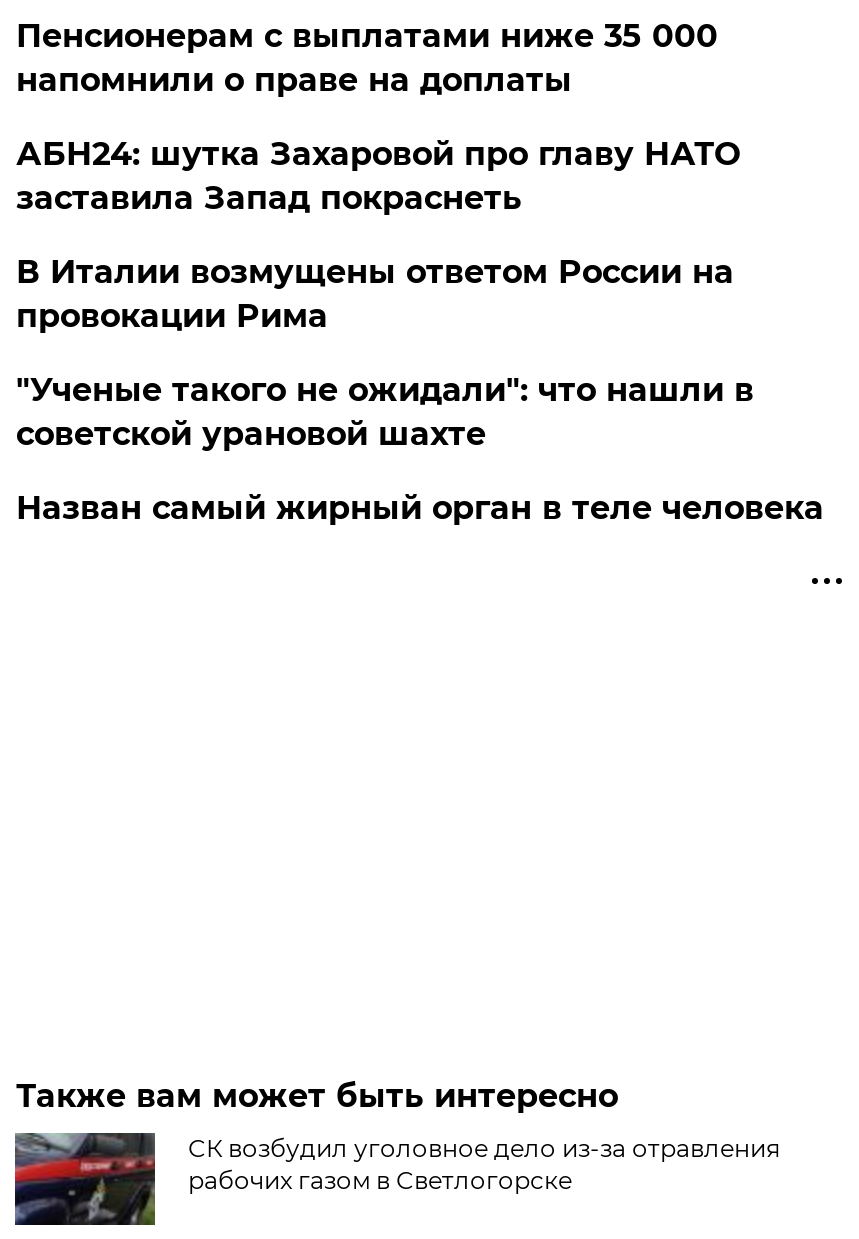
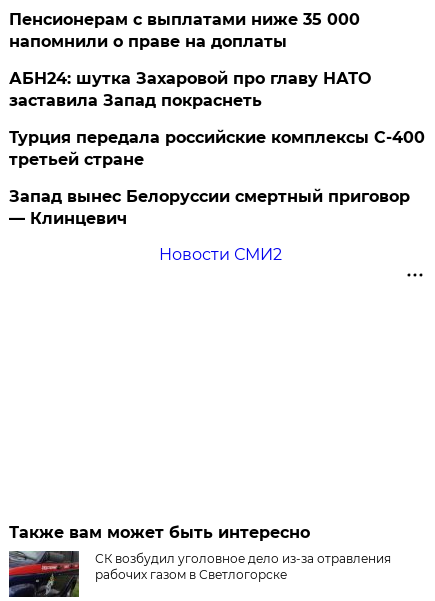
[16,253,734,335] В Италии возмущены ответом России на | провокации Рима -> [9,128,425,169] Турция передала российские комплексы С-400 | третьей стране
[16,371,754,453] "Ученые такого не ожидали": что нашли в | советской урановой шахте -> [9,187,410,228] Запад вынес Белоруссии смертный приговор | — Клинцевич
[16,489,824,527] Назван самый жирный орган в теле человека -> [159,245,282,264] Новости СМИ2

